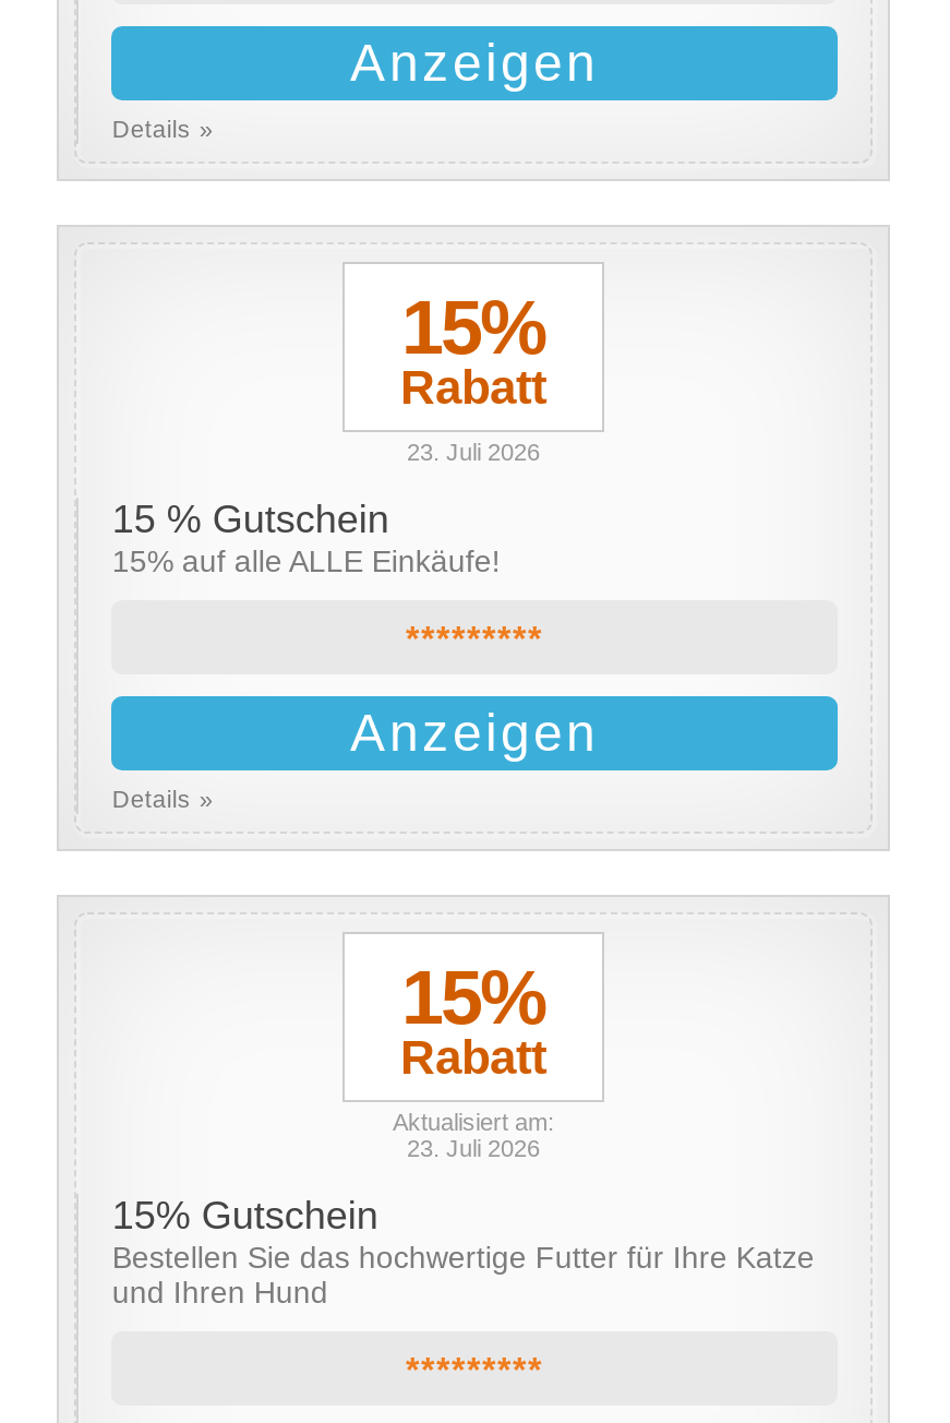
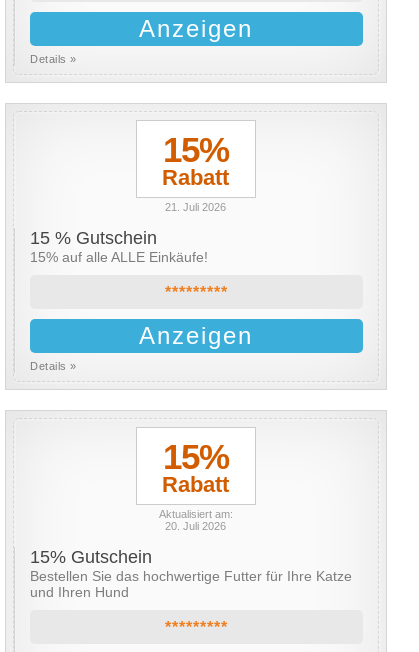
[407,439,540,465] 23. Juli 2026 -> [165,201,226,213] 21. Juli 2026
[407,1135,540,1161] 23. Juli 2026 -> [165,520,226,532] 20. Juli 2026

